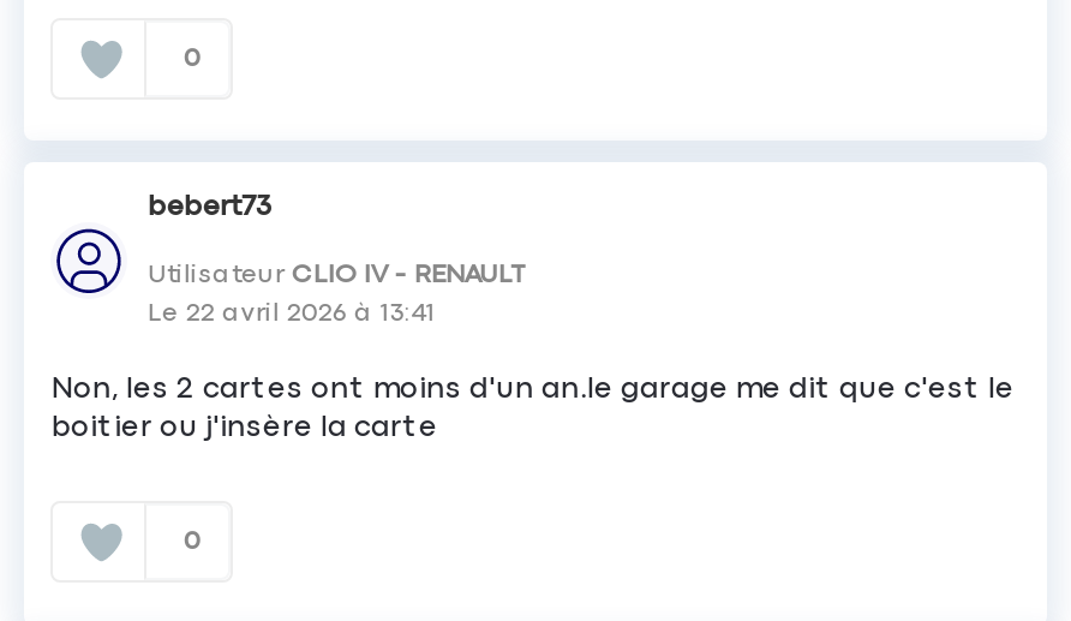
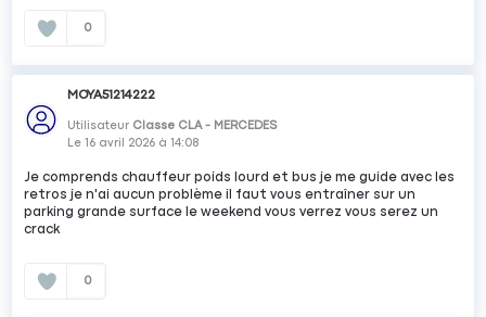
[147,193,270,222] bebert73 -> [68,89,156,102] MOYA51214222
[147,261,529,287] Utilisateur CLIO IV - RENAULT -> [68,119,277,131] Utilisateur Classe CLA - MERCEDES
[147,299,436,326] Le 22 avril 2026 à 13:41 -> [68,137,199,149] Le 16 avril 2026 à 14:08
[51,374,1014,443] Non, les 2 cartes ont moins d'un an.le garage me dit que c'est le | boitier ou j'insère la carte -> [24,170,455,237] Je comprends chauffeur poids lourd et bus je me guide avec les | retros je n'ai aucun problème il faut vous entraîner sur un | parking grande surface le weekend vous verrez vous serez un | crack

